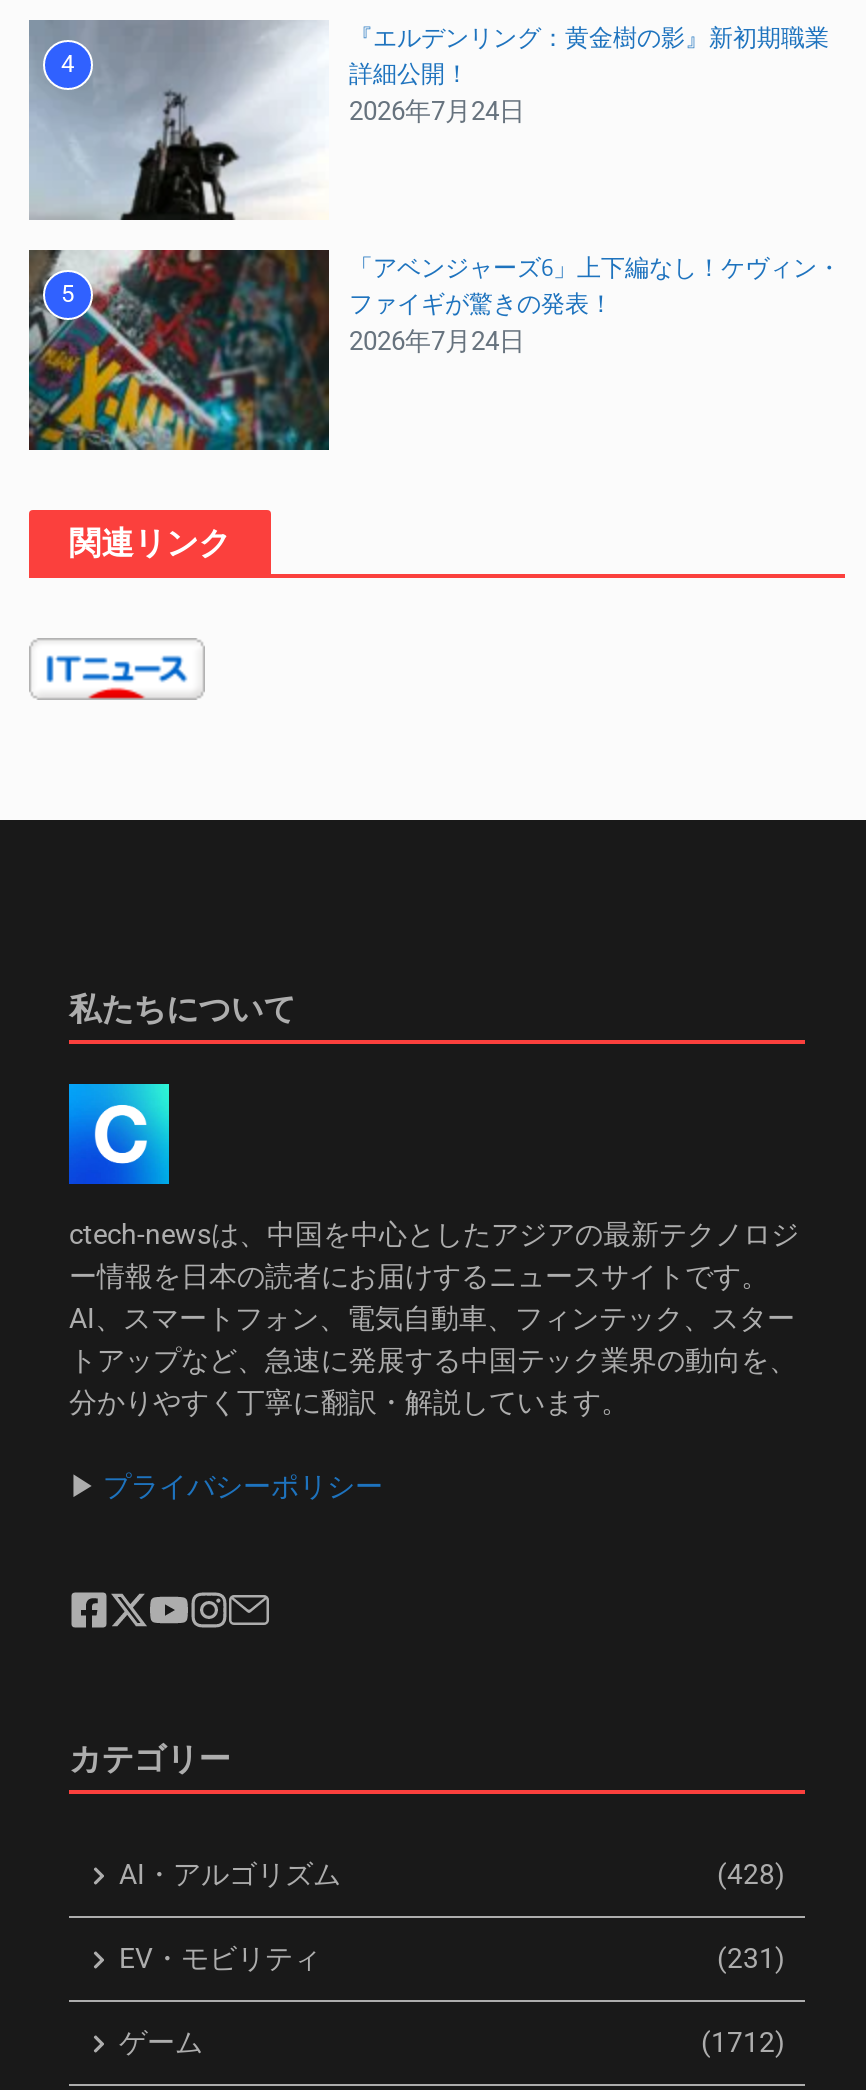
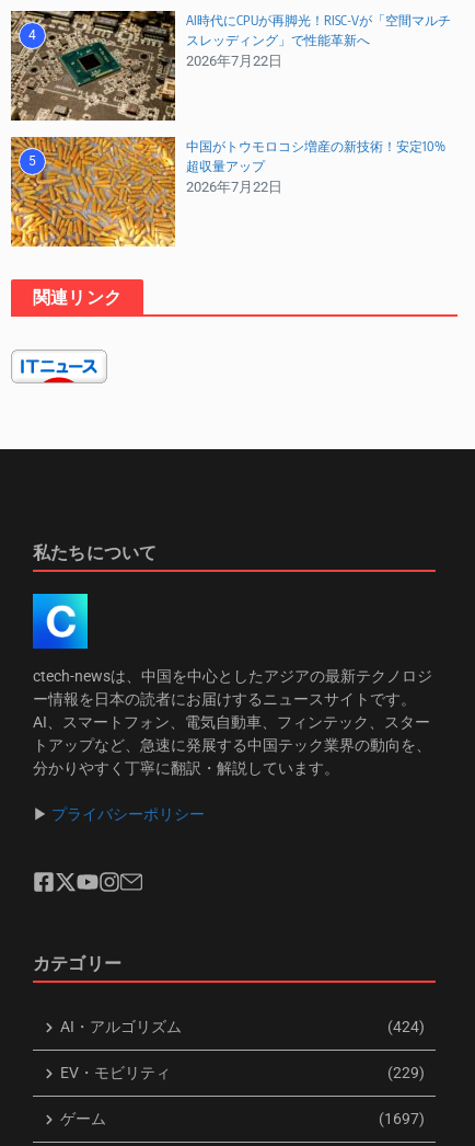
[29,18,829,222] [image] | 『エルデンリング：黄金樹の影』新初期職業 | 詳細公開！ | 2026年7月24日 -> [10,10,451,122] [image] | AI時代にCPUが再脚光！RISC-Vが「空間マルチ | スレッディング」で性能革新へ | 2026年7月22日
[27,248,841,452] [image] | 「アベンジャーズ6」上下編なし！ケヴィン・ | ファイギが驚きの発表！ | 2026年7月24日 -> [10,136,445,248] [image] | 中国がトウモロコシ増産の新技術！安定10% | 超収量アップ | 2026年7月22日
[717,1858,785,1890] (428) -> [387,1018,425,1035] (424)
[717,1942,785,1974] (231) -> [387,1064,425,1081] (229)
[701,2026,785,2058] (1712) -> [379,1110,425,1127] (1697)

